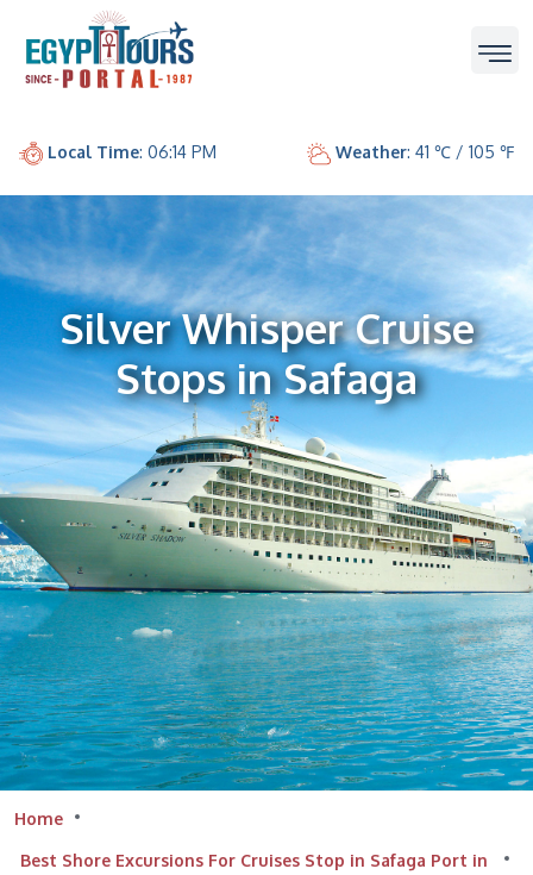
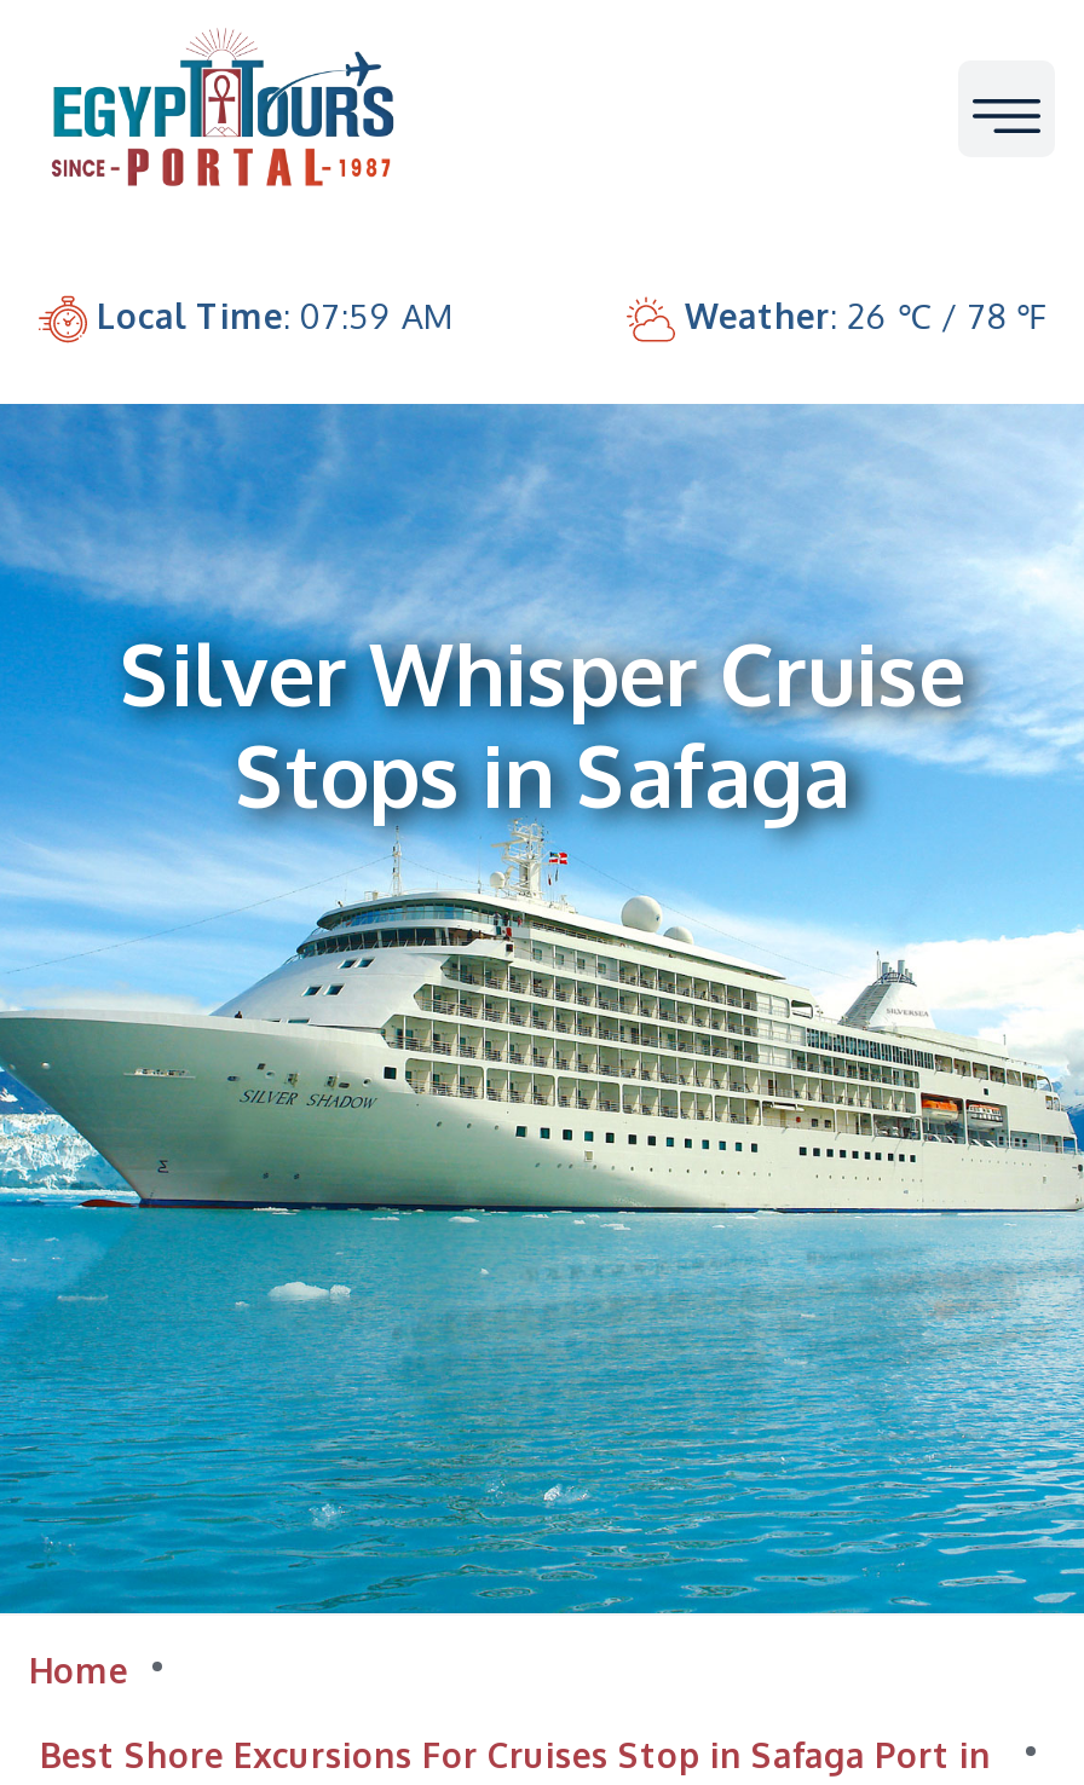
[48,142,217,162] Local Time: 06:14 PM -> [97,295,452,336] Local Time: 07:59 AM
[336,142,514,162] Weather: 41 ℃ / 105 ℉ -> [685,295,1045,336] Weather: 26 ℃ / 78 ℉

